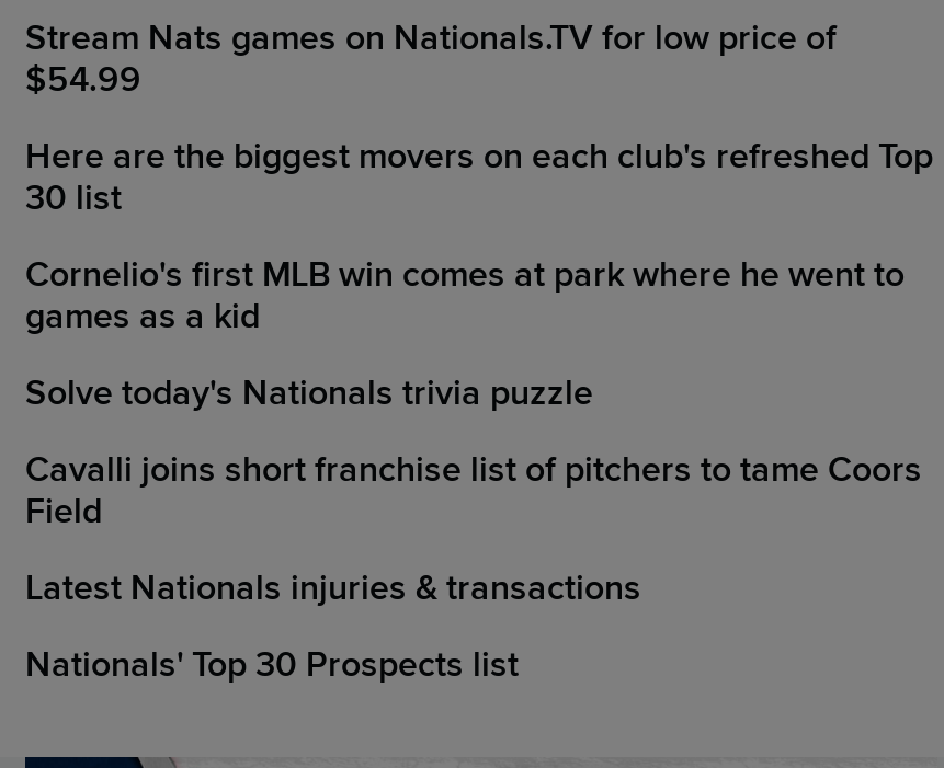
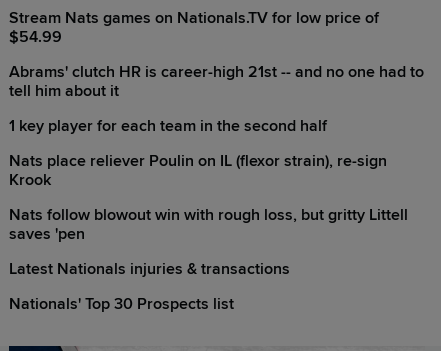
[25,136,933,221] Here are the biggest movers on each club's refreshed Top | 30 list -> [9,62,424,101] Abrams' clutch HR is career-high 21st -- and no one had to | tell him about it
[25,254,905,339] Cornelio's first MLB win comes at park where he went to | games as a kid -> [9,116,327,136] 1 key player for each team in the second half
[25,372,593,416] Solve today's Nationals trivia puzzle -> [9,151,387,190] Nats place reliever Poulin on IL (flexor strain), re-sign | Krook
[25,449,922,534] Cavalli joins short franchise list of pitchers to tame Coors | Field -> [9,205,408,244] Nats follow blowout win with rough loss, but gritty Littell | saves 'pen

